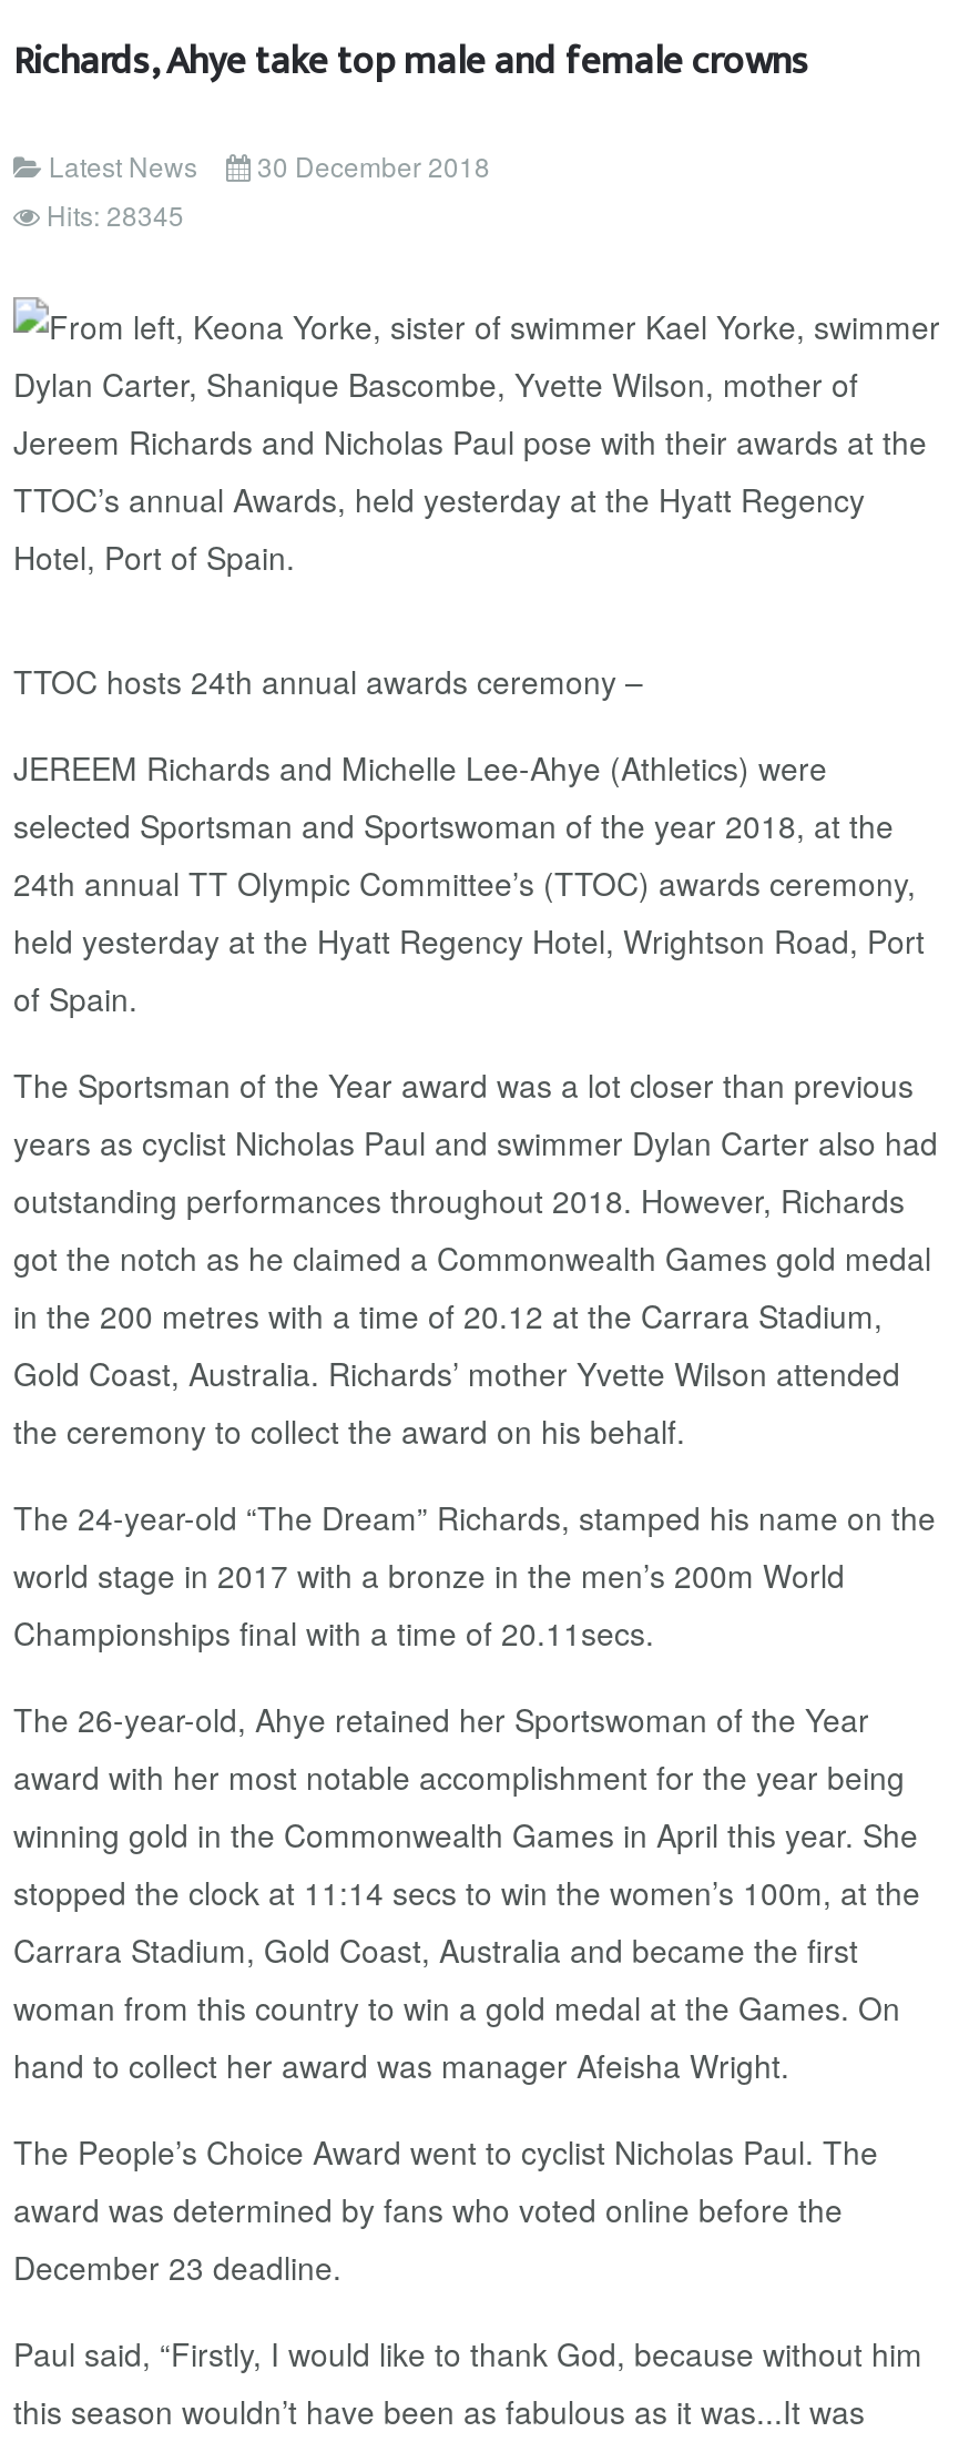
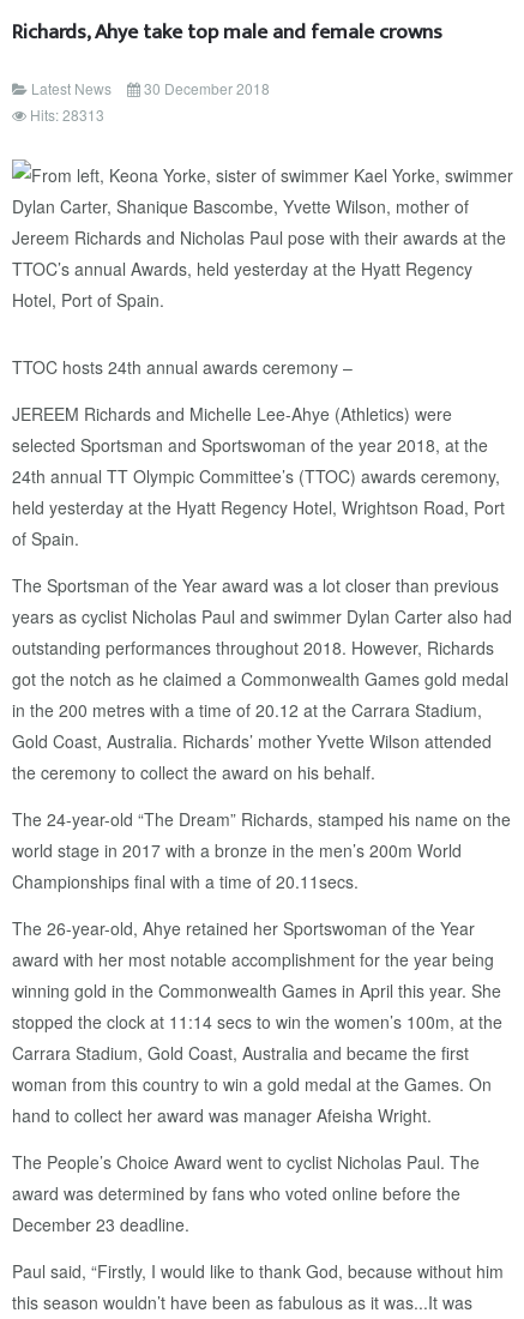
[47,195,184,233] Hits: 28345 -> [30,104,104,125] Hits: 28313

